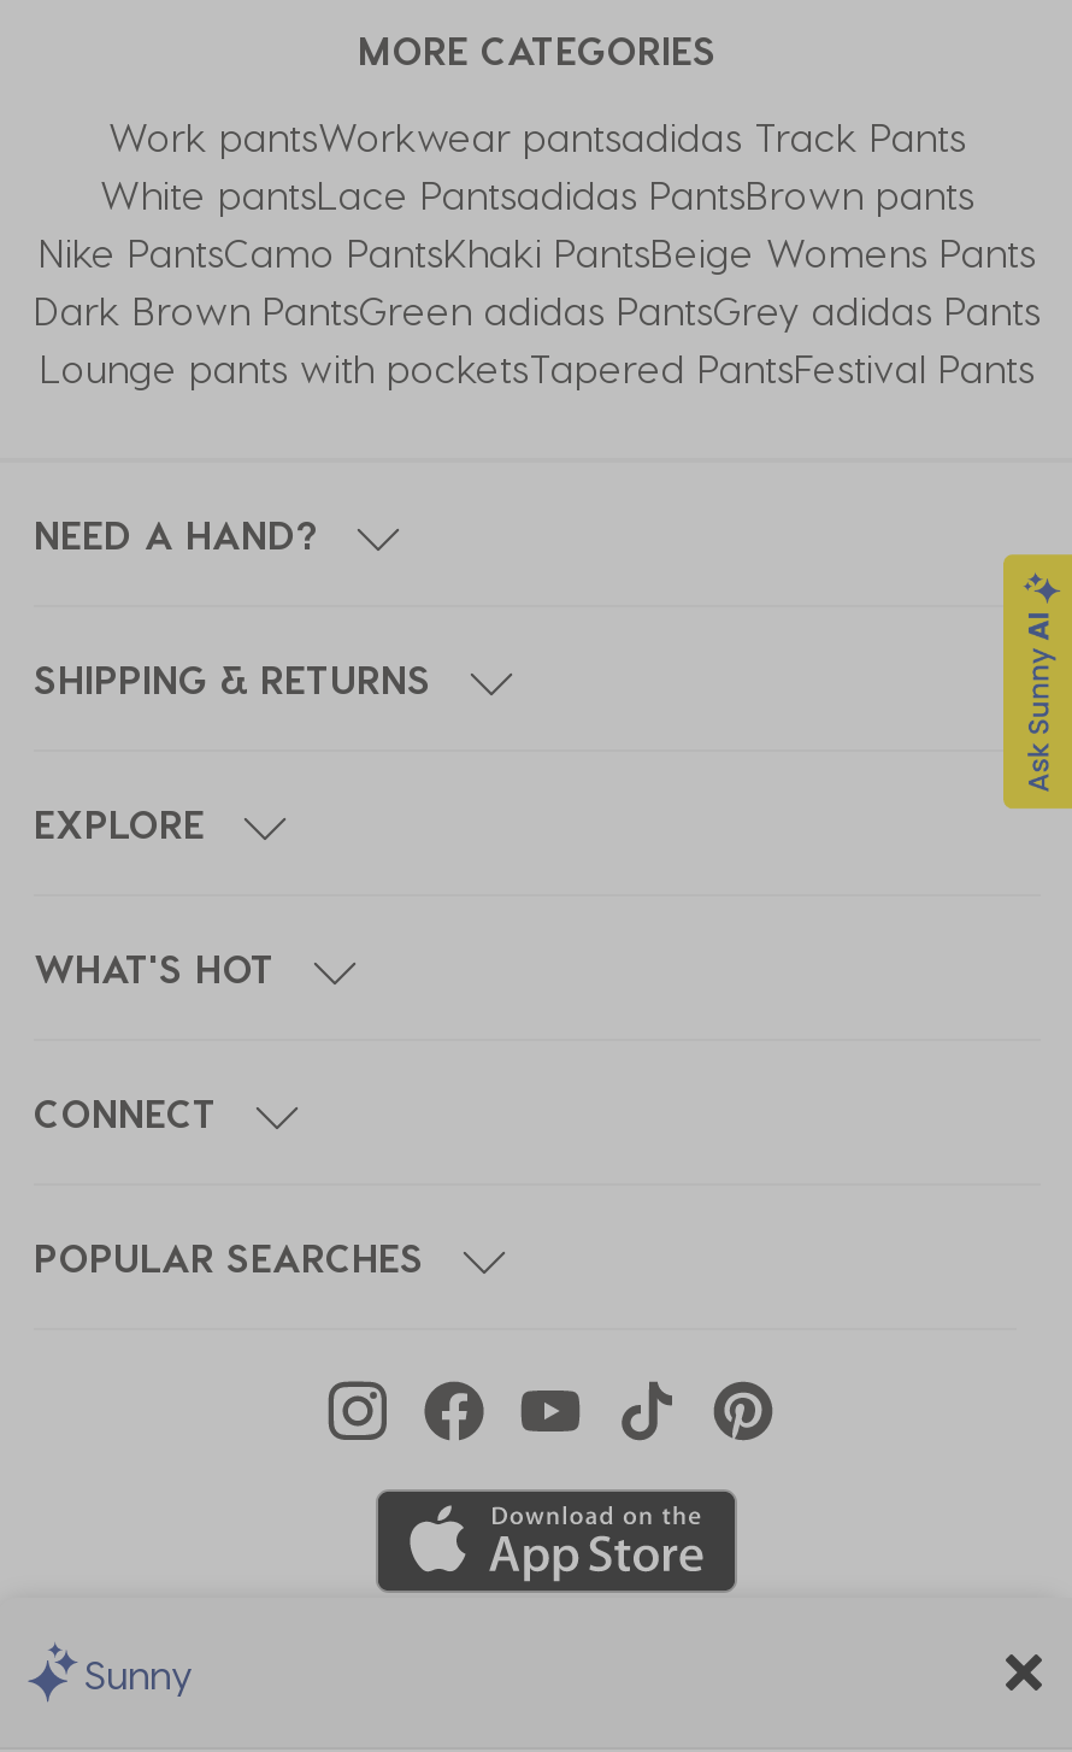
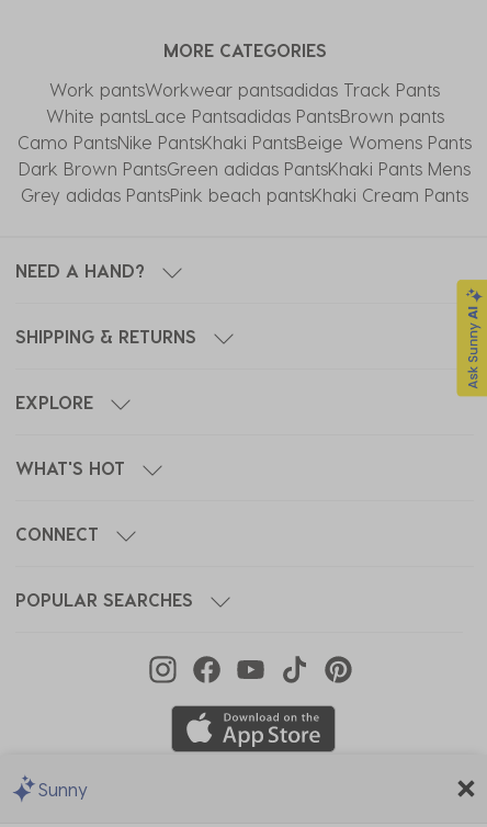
[34,228,1041,390] Nike PantsCamo PantsKhaki PantsBeige Womens Pants | Dark Brown PantsGreen adidas PantsGrey adidas Pants | Lounge pants with pocketsTapered PantsFestival Pants -> [18,131,472,205] Camo PantsNike PantsKhaki PantsBeige Womens Pants | Dark Brown PantsGreen adidas PantsKhaki Pants Mens | Grey adidas PantsPink beach pantsKhaki Cream Pants

